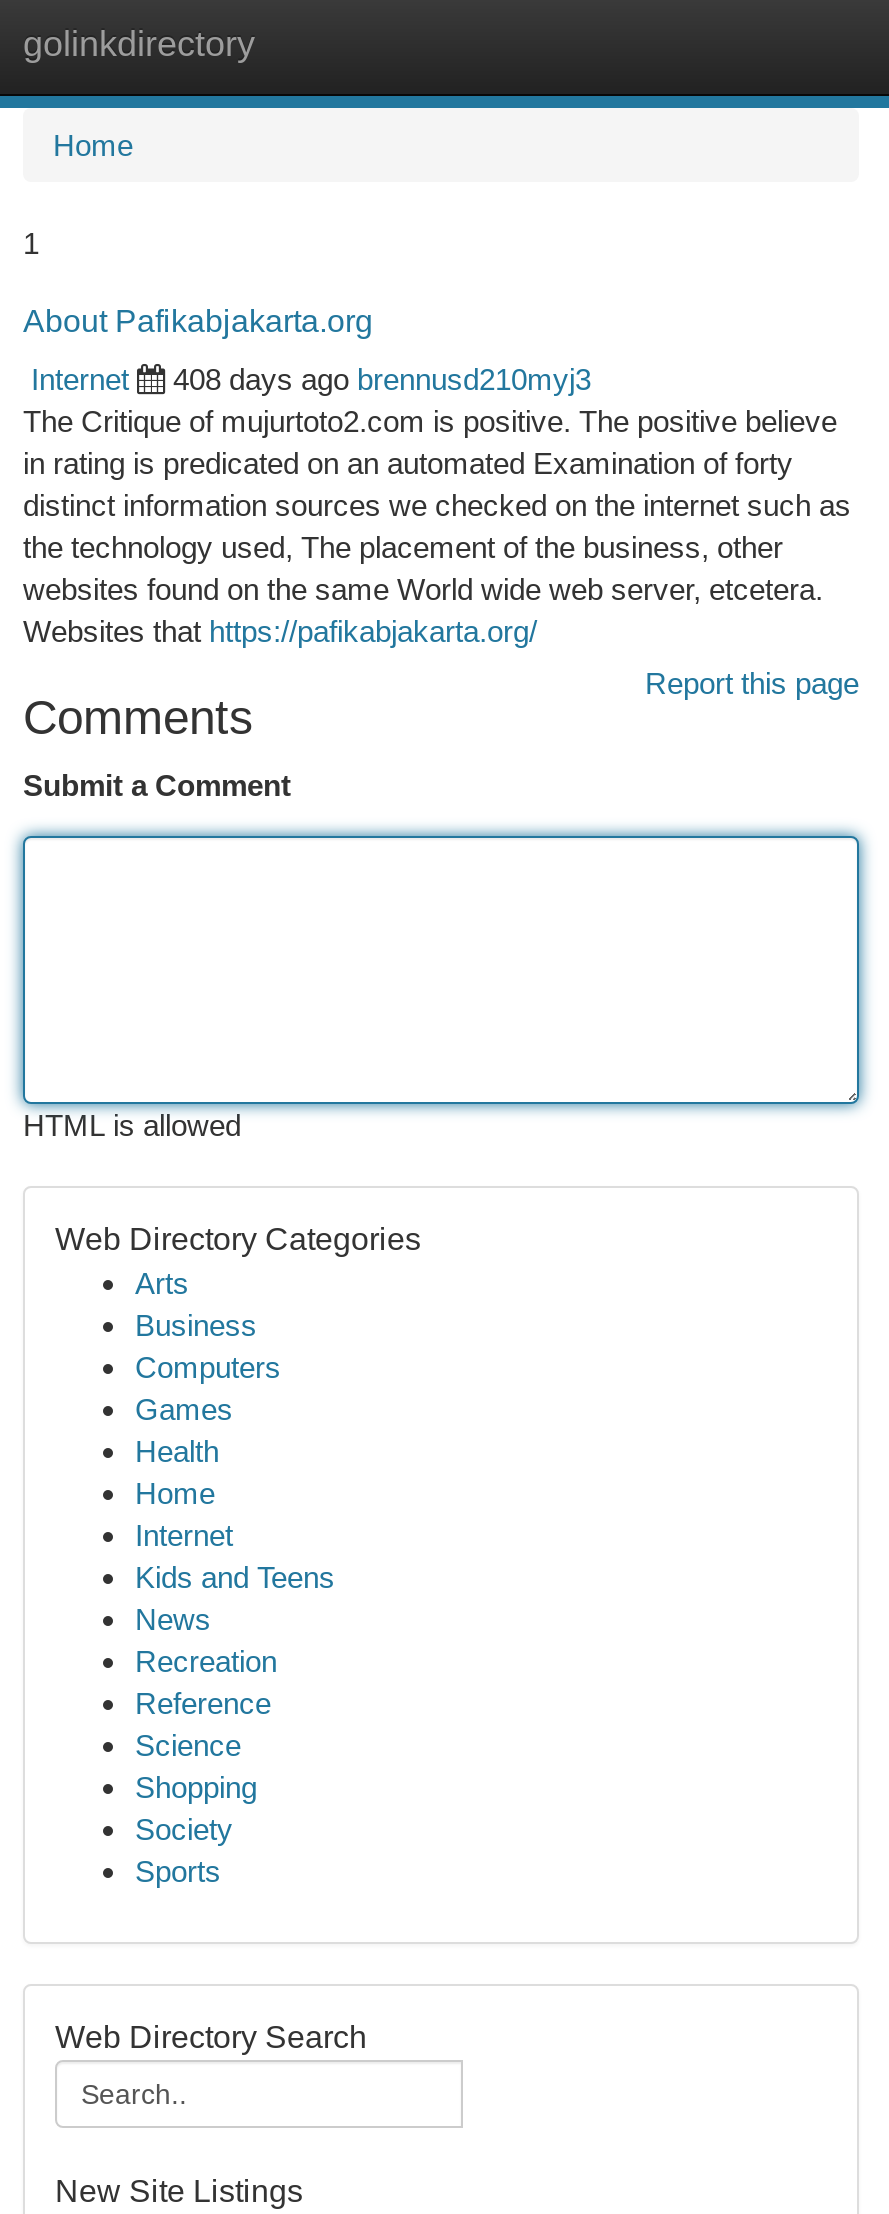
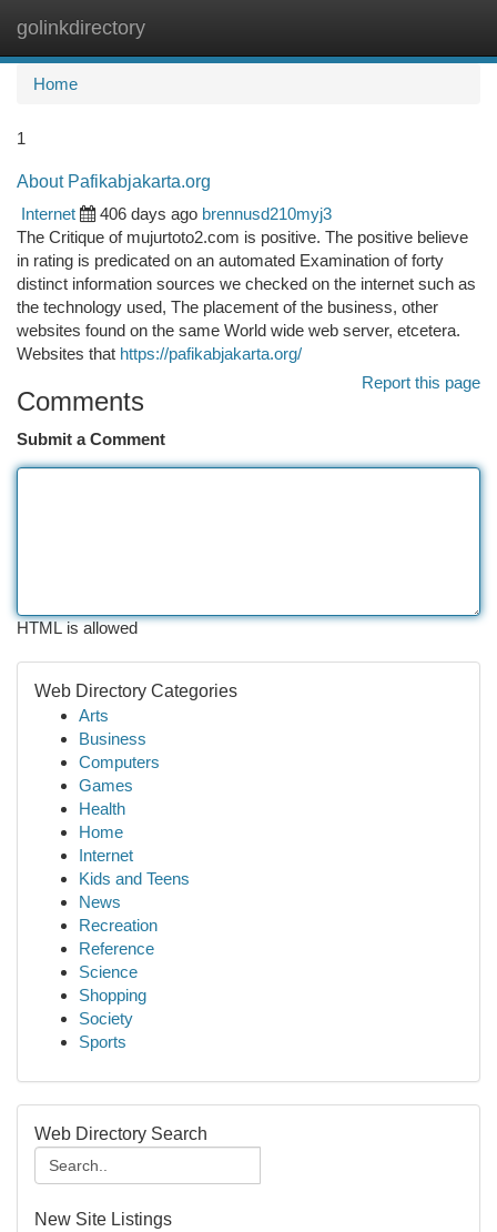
[173,362,591,396] 408 days ago brennusd210myj3 -> [100,204,332,223] 406 days ago brennusd210myj3

